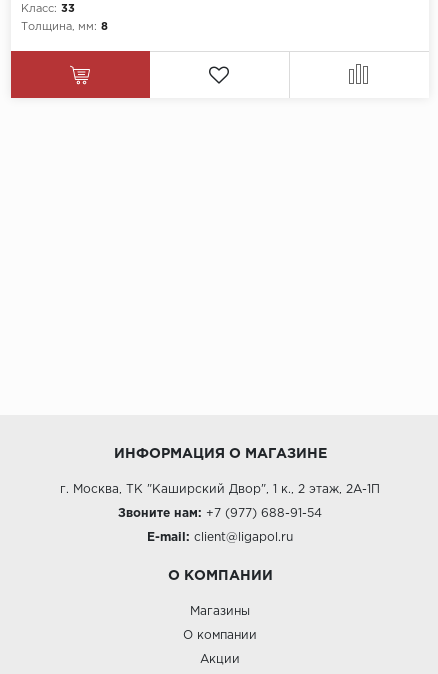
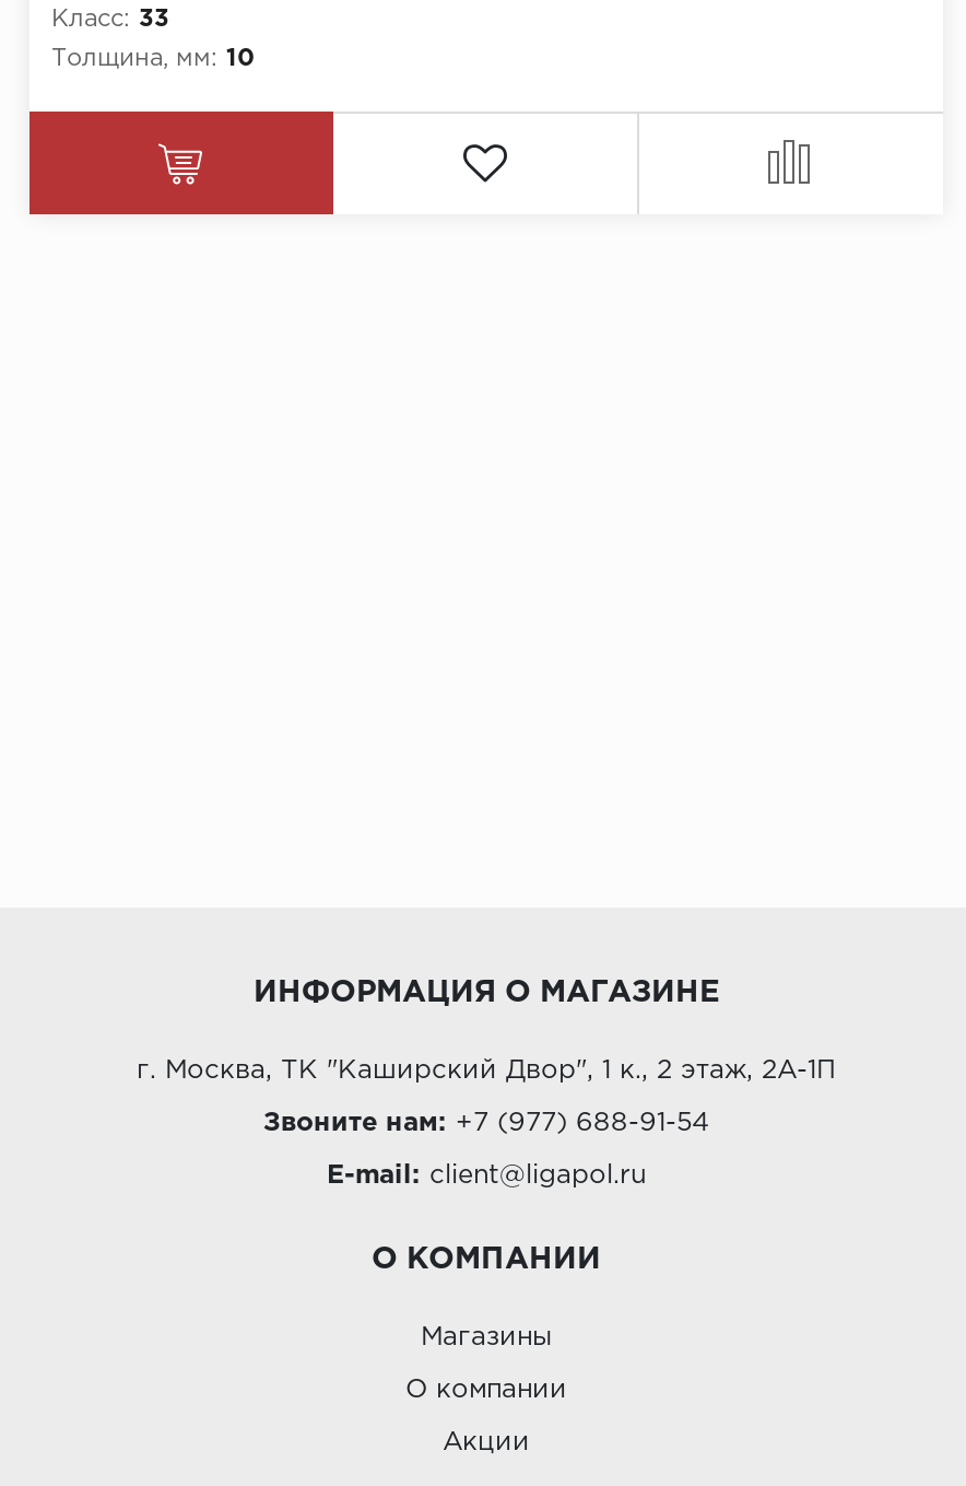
[21,22,108,32] Толщина, мм: 8 -> [51,49,255,71] Толщина, мм: 10

